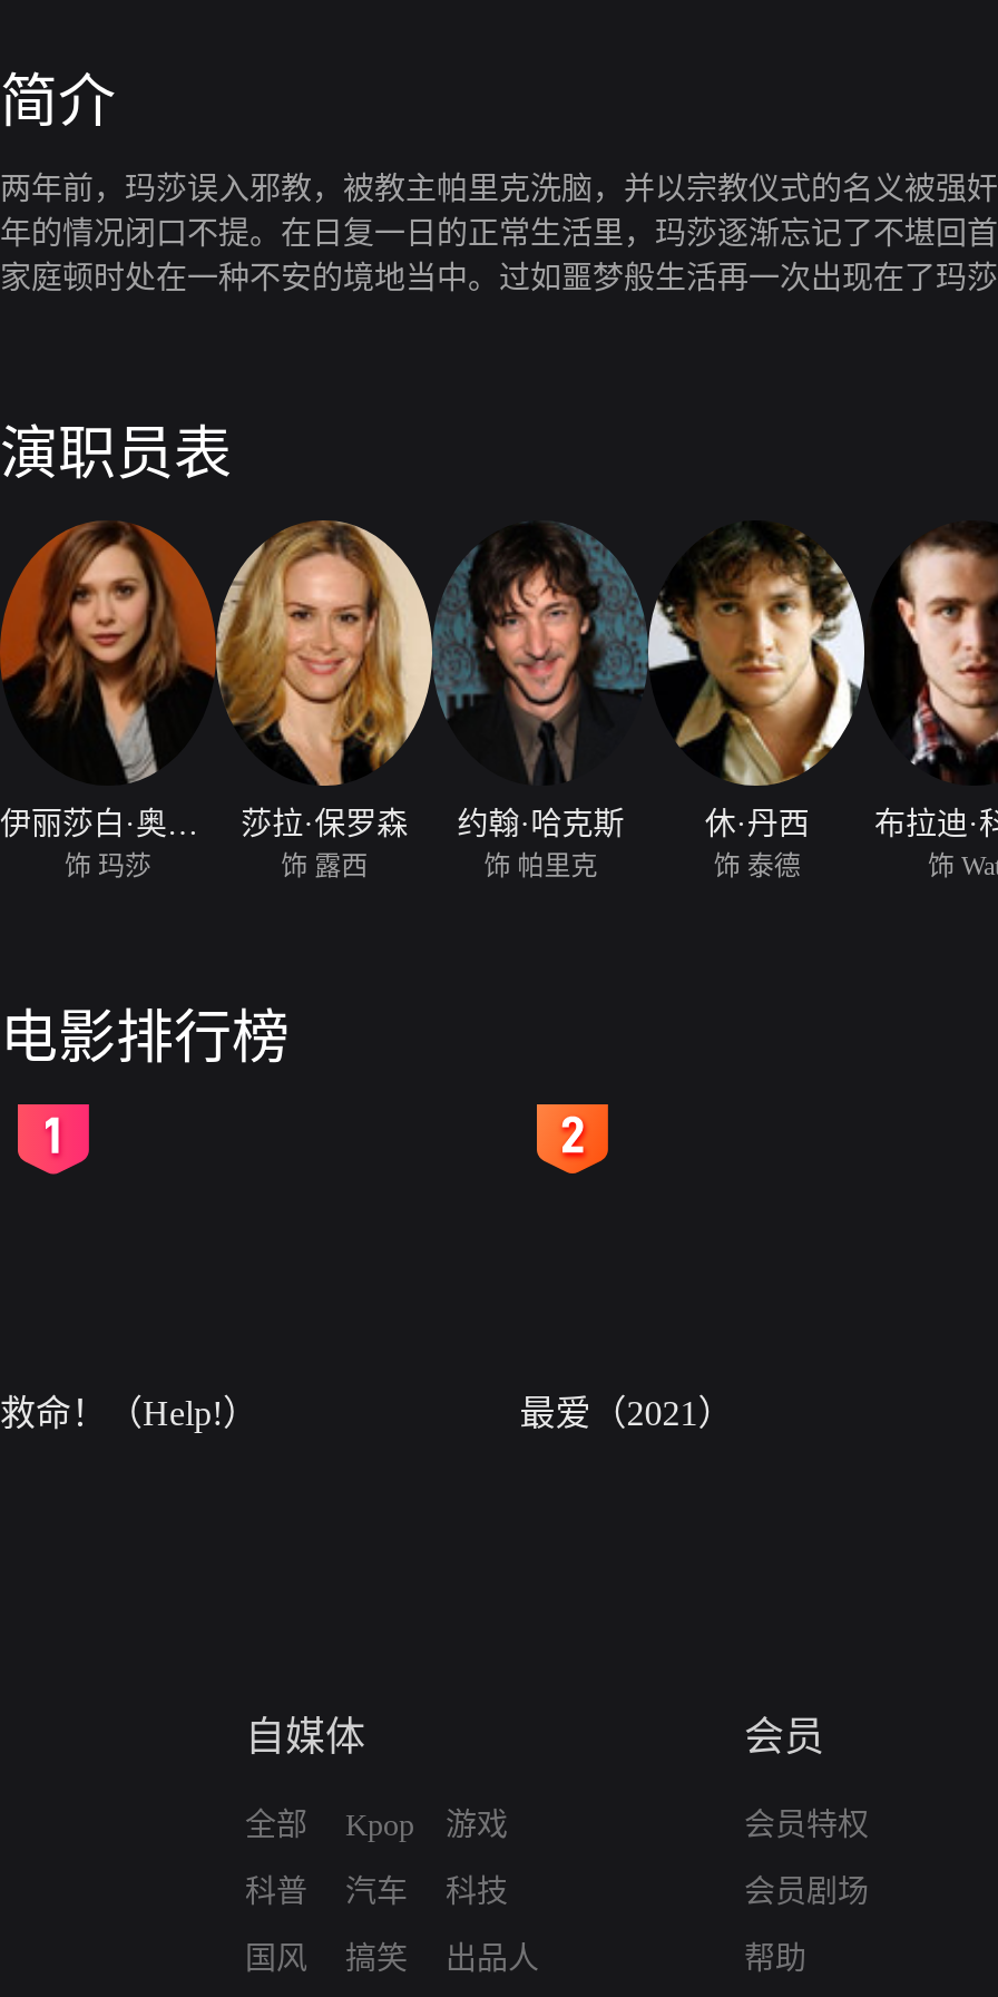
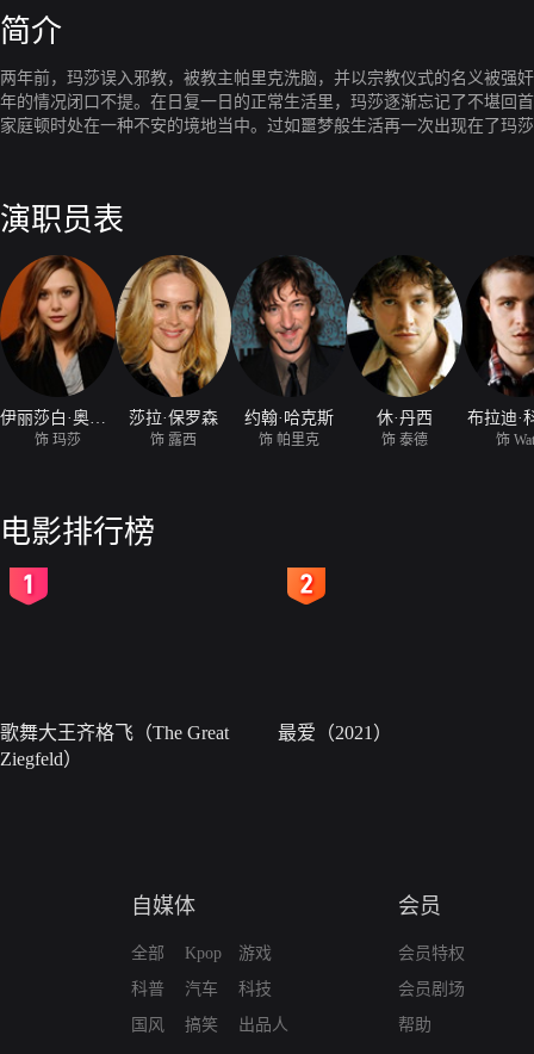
[0,1394,258,1432] 救命！（Help!） -> [0,723,229,769] 歌舞大王齐格飞（The Great | Ziegfeld）

